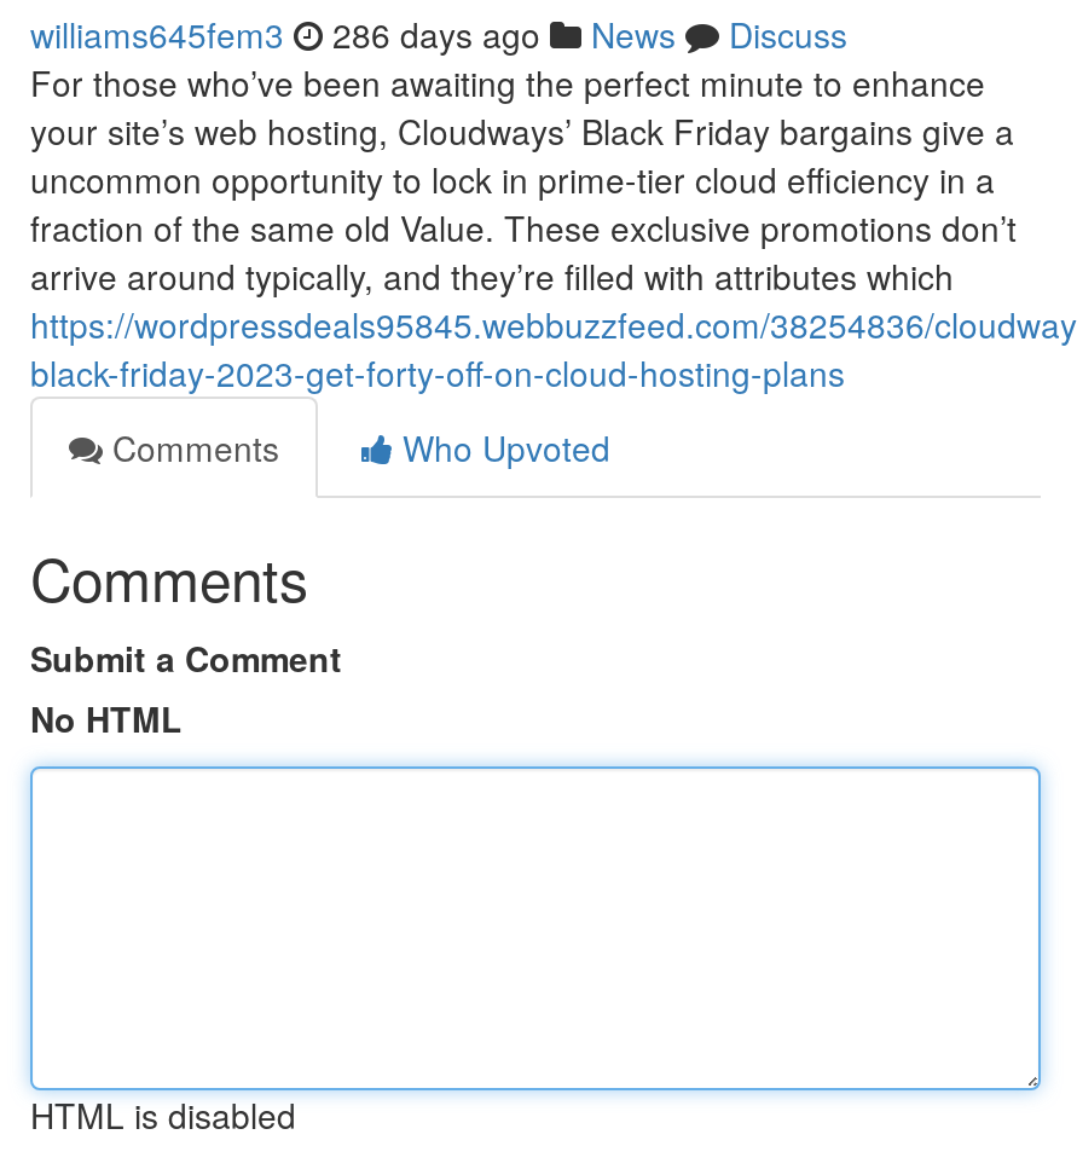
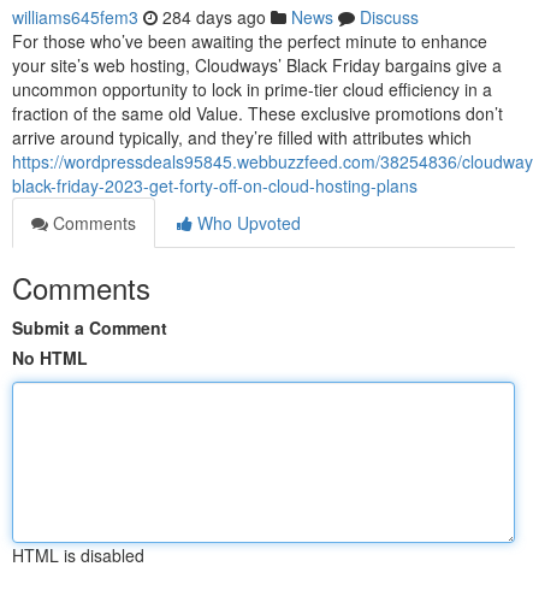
[30,10,847,58] williams645fem3 286 days ago News Discuss -> [12,5,419,29] williams645fem3 284 days ago News Discuss

